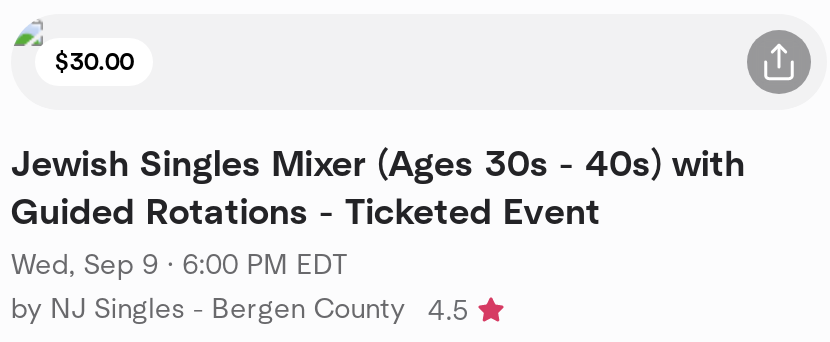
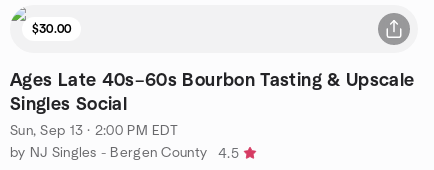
[11,147,745,231] Jewish Singles Mixer (Ages 30s - 40s) with | Guided Rotations - Ticketed Event -> [10,71,414,113] Ages Late 40s–60s Bourbon Tasting & Upscale | Singles Social
[11,251,348,279] Wed, Sep 9 · 6:00 PM EDT -> [10,123,178,137] Sun, Sep 13 · 2:00 PM EDT

